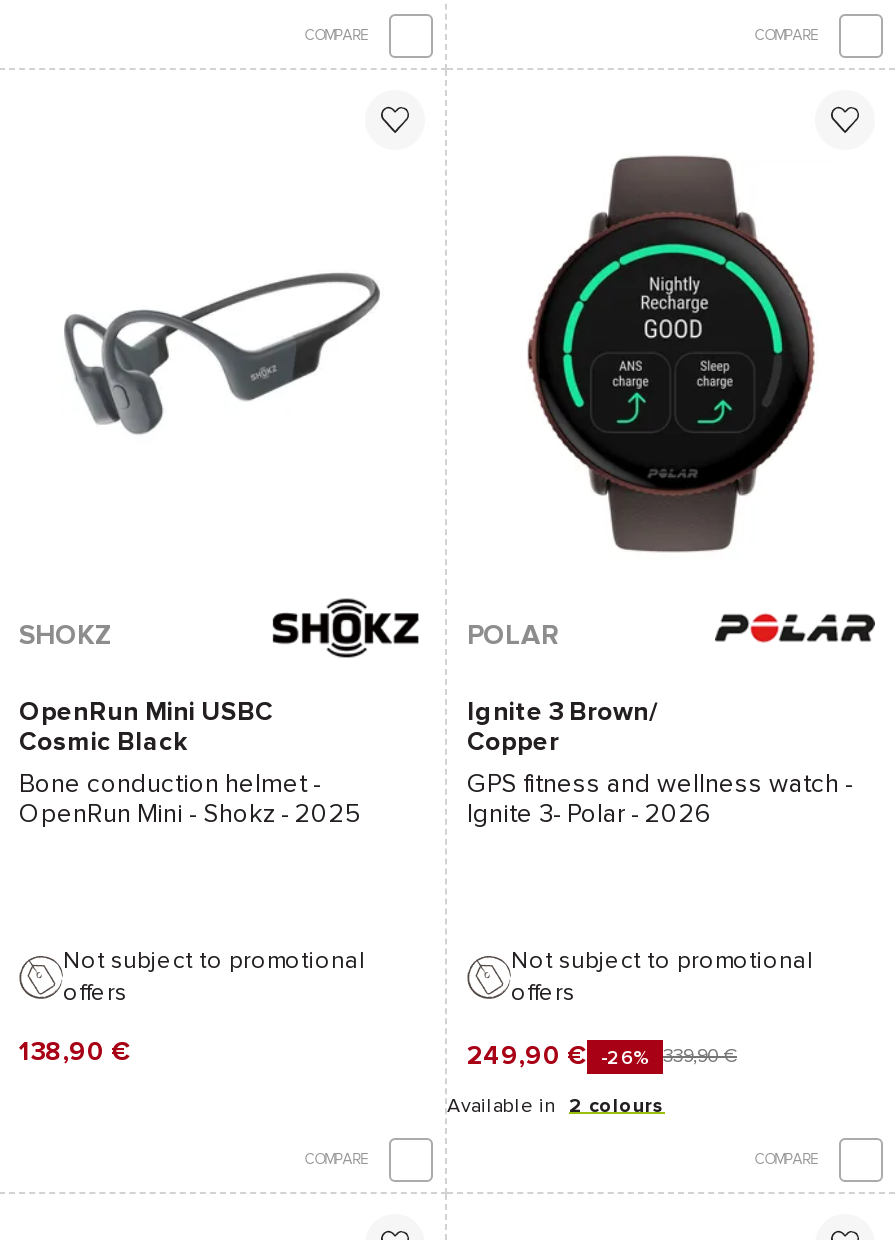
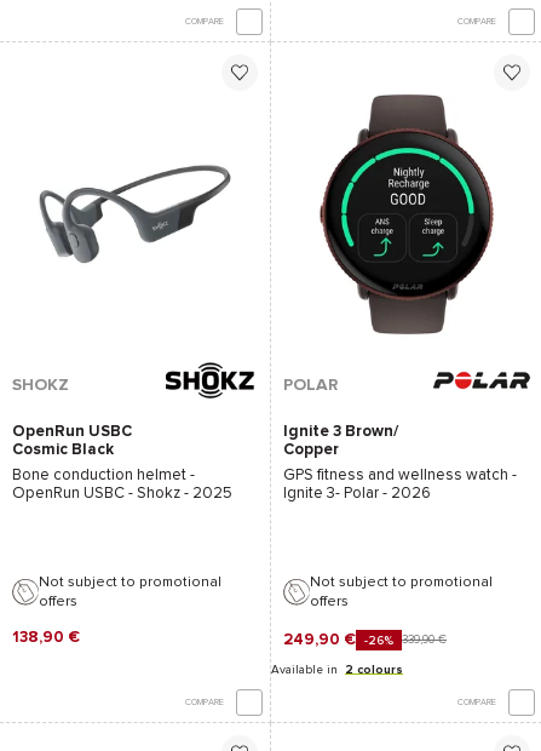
[19,700,273,726] OpenRun Mini USBC -> [12,424,132,440] OpenRun USBC
[19,802,361,828] OpenRun Mini - Shokz - 2025 -> [12,486,232,502] OpenRun USBC - Shokz - 2025

